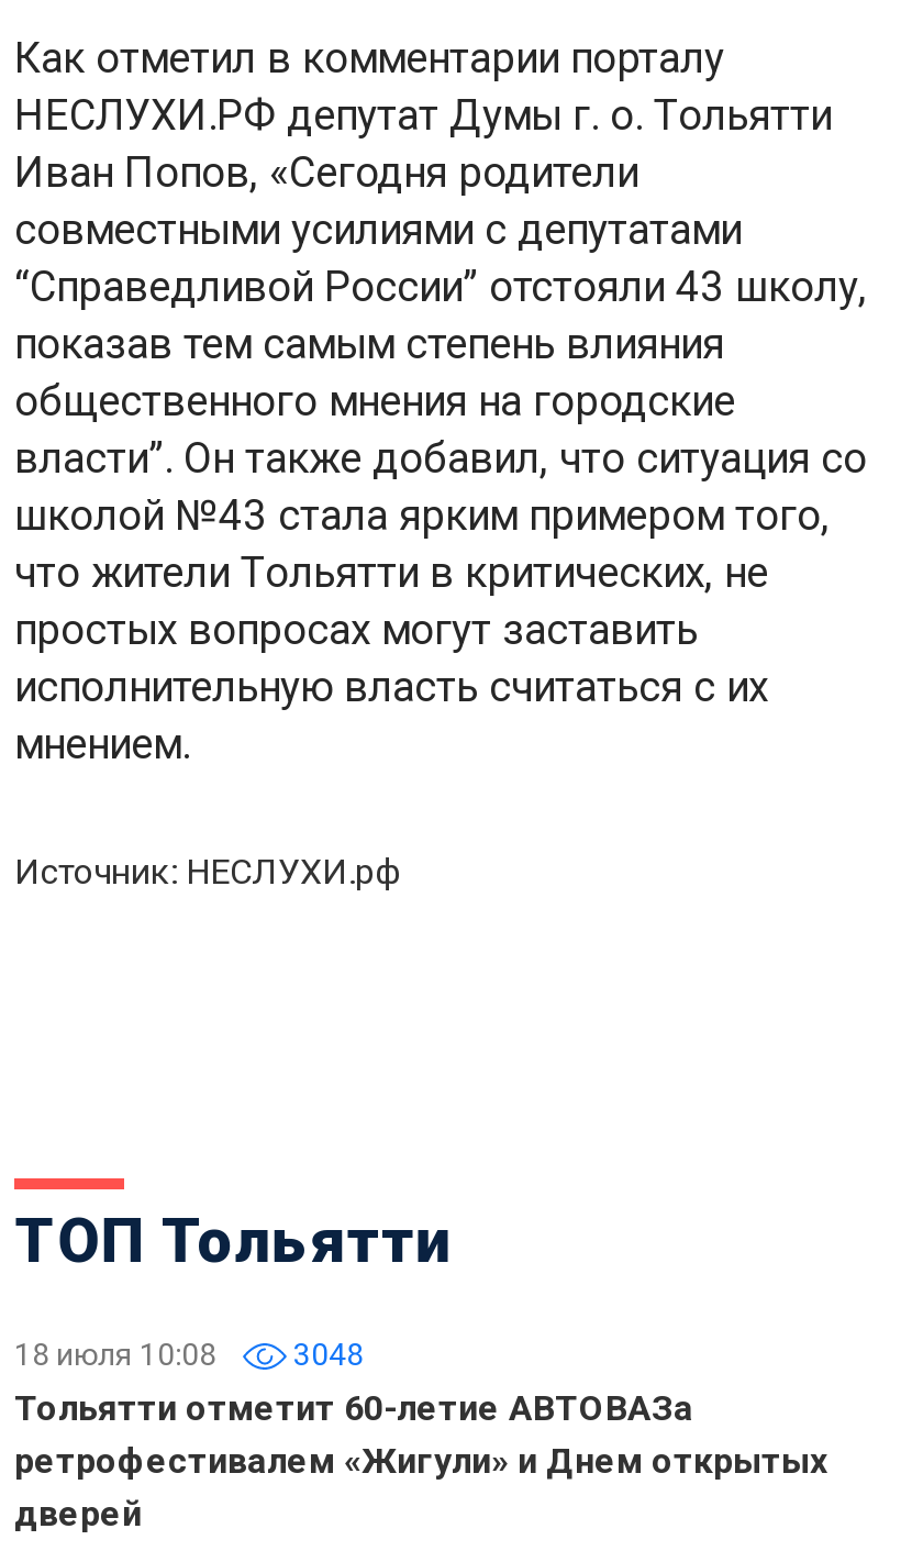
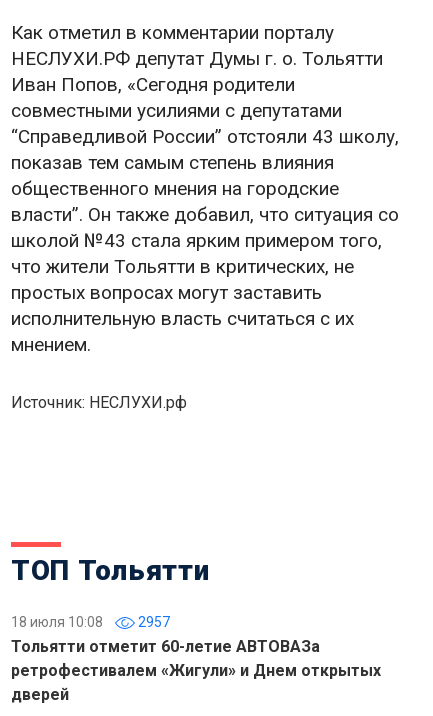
[14,1337,364,1372] 18 июля 10:08 3048 -> [11,614,170,630] 18 июля 10:08 2957

